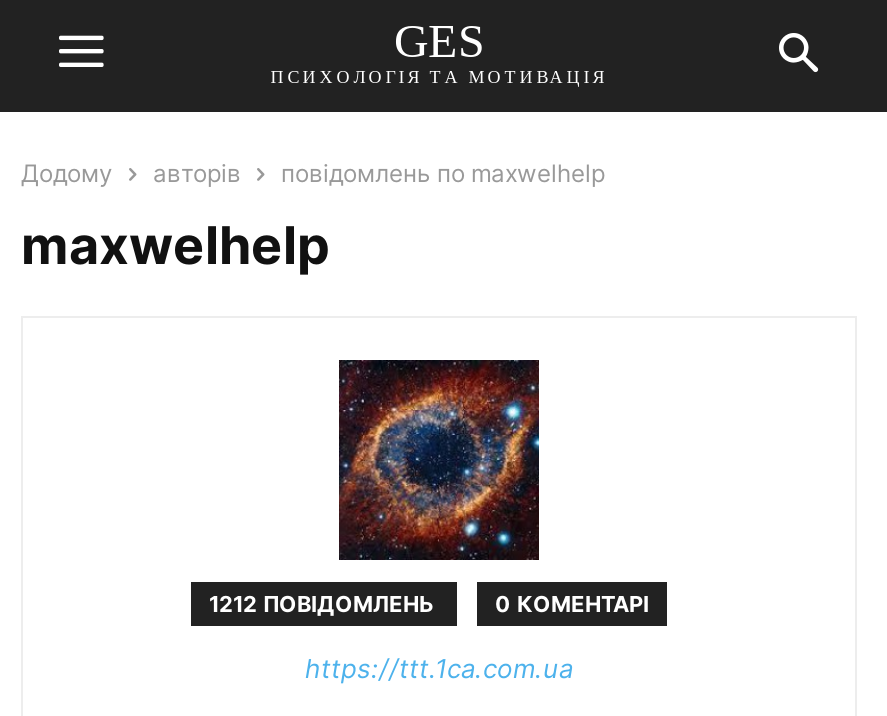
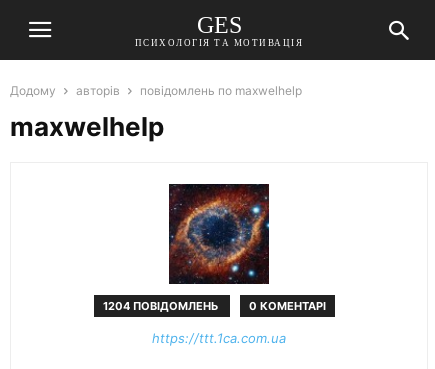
[209,590,439,618] 1212 ПОВІДОМЛЕНЬ -> [102,299,220,313] 1204 ПОВІДОМЛЕНЬ

